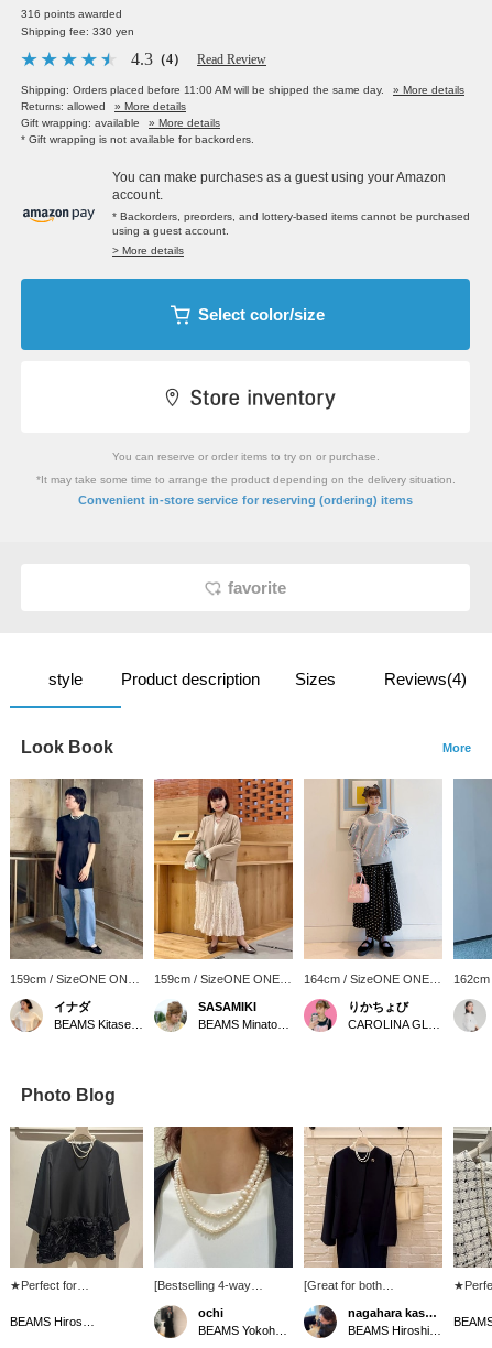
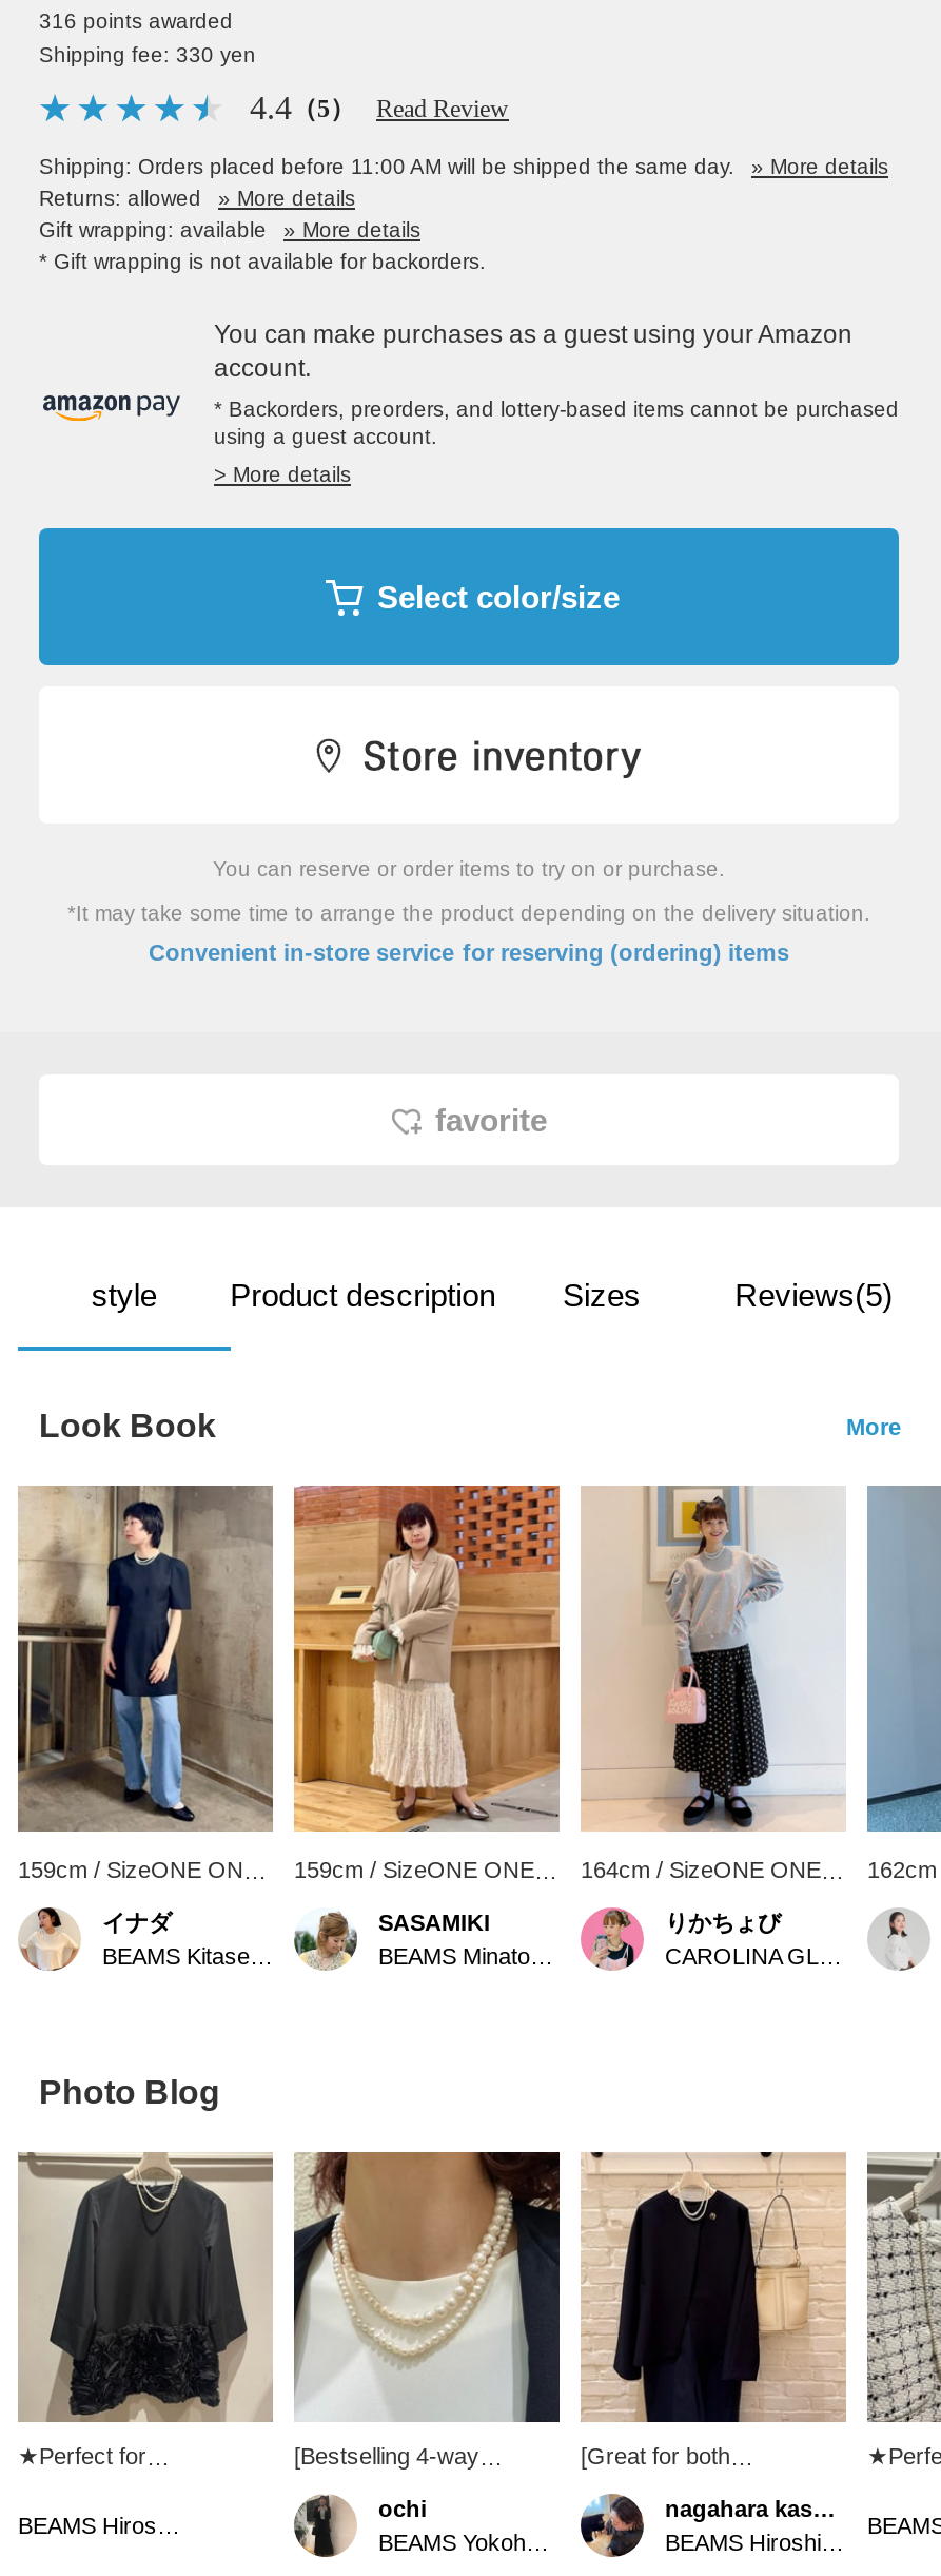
[131,50,266,69] 4.3（4） Read Review -> [250,90,509,126] 4.4（5） Read Review
[384,670,467,689] Reviews(4) -> [735,1278,893,1314] Reviews(5)

